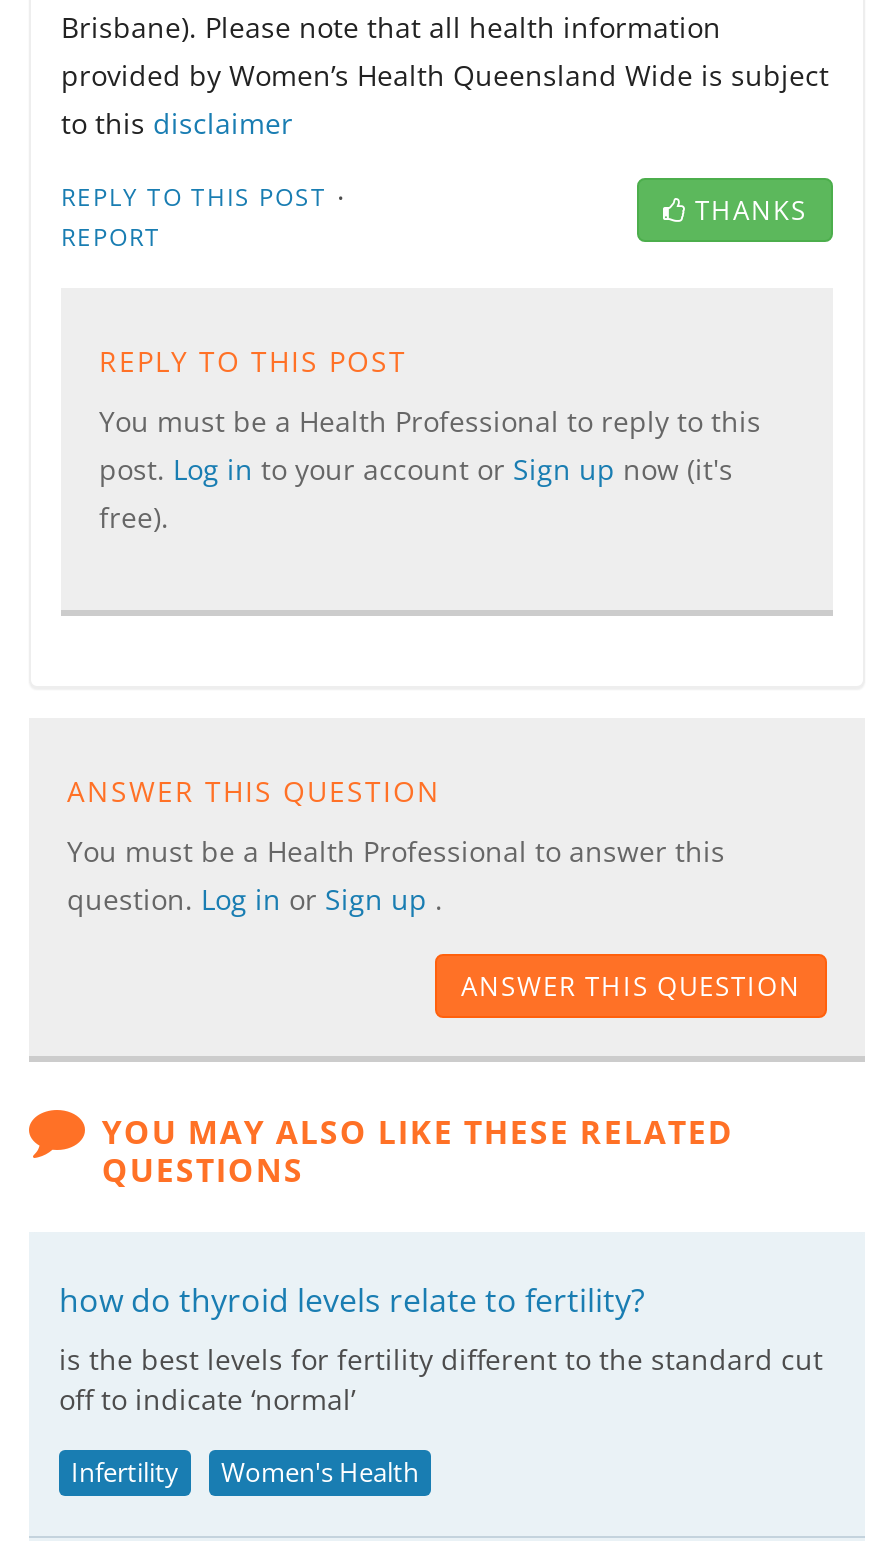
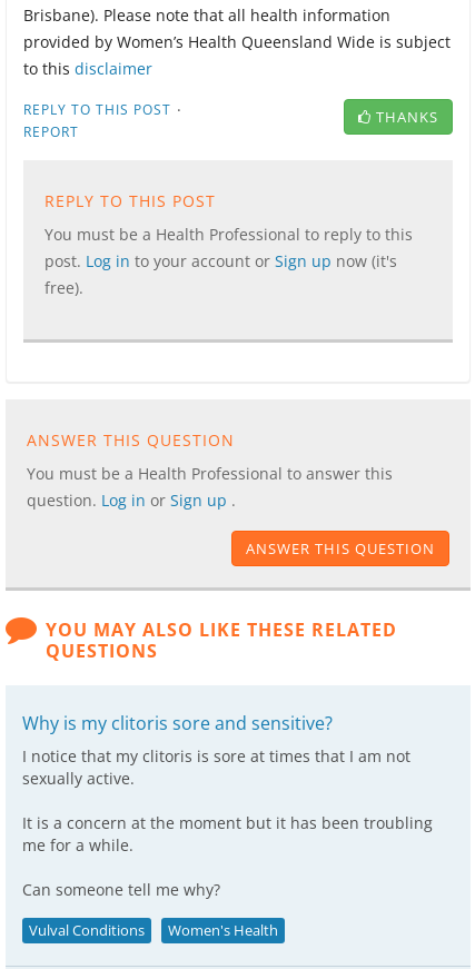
[59,1278,823,1490] how do thyroid levels relate to fertility? | is the best levels for fertility different to the standard cut | off to indicate ‘normal’ | Infertility -> [22,711,433,940] Why is my clitoris sore and sensitive? | I notice that my clitoris is sore at times that I am not | sexually active. | It is a concern at the moment but it has been troubling | me for a while. | Can someone tell me why? | Vulval Conditions

